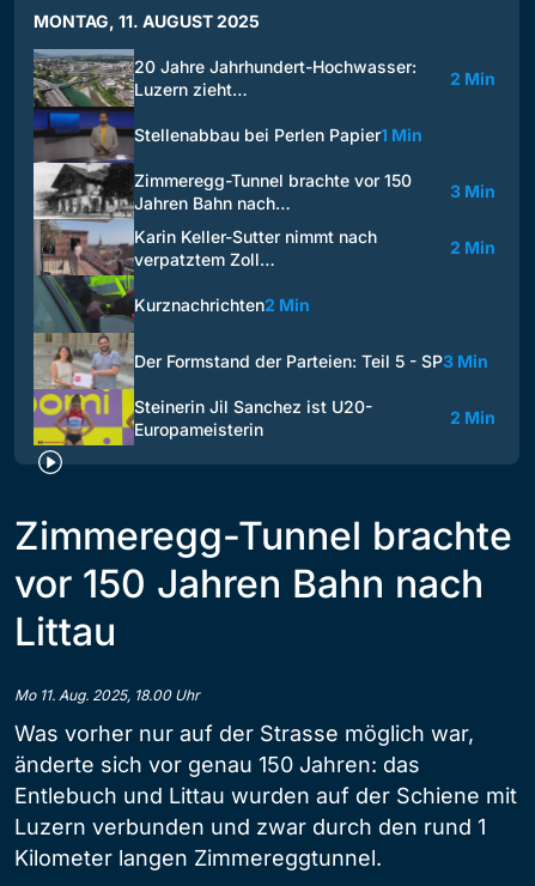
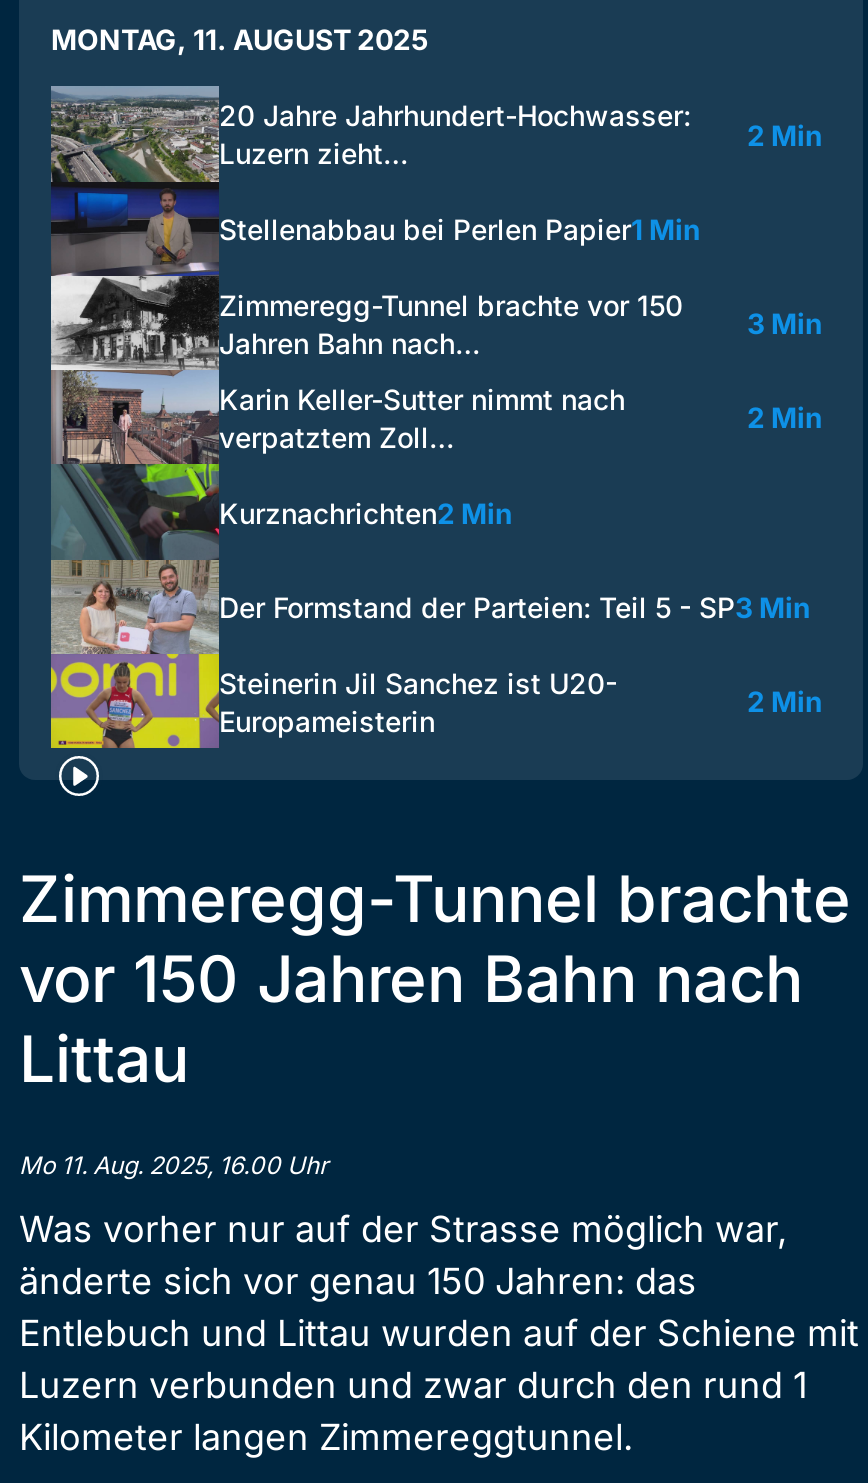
[14,686,200,704] Mo 11. Aug. 2025, 18.00 Uhr -> [19,1150,329,1180] Mo 11. Aug. 2025, 16.00 Uhr

